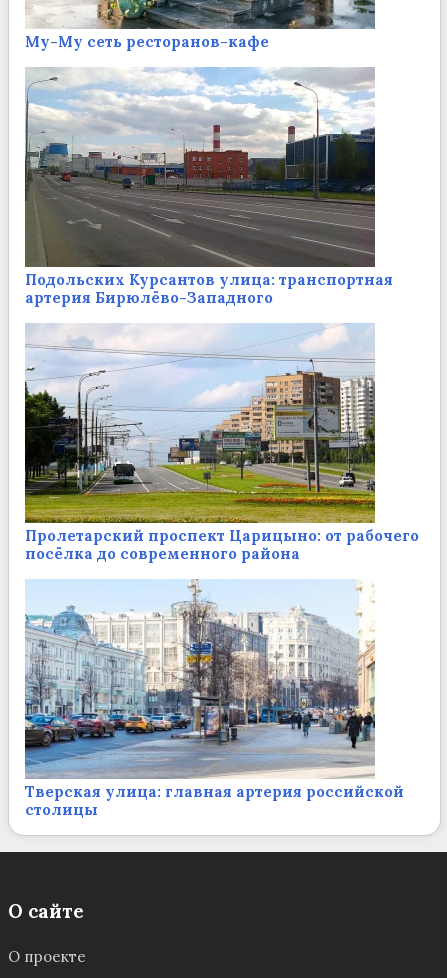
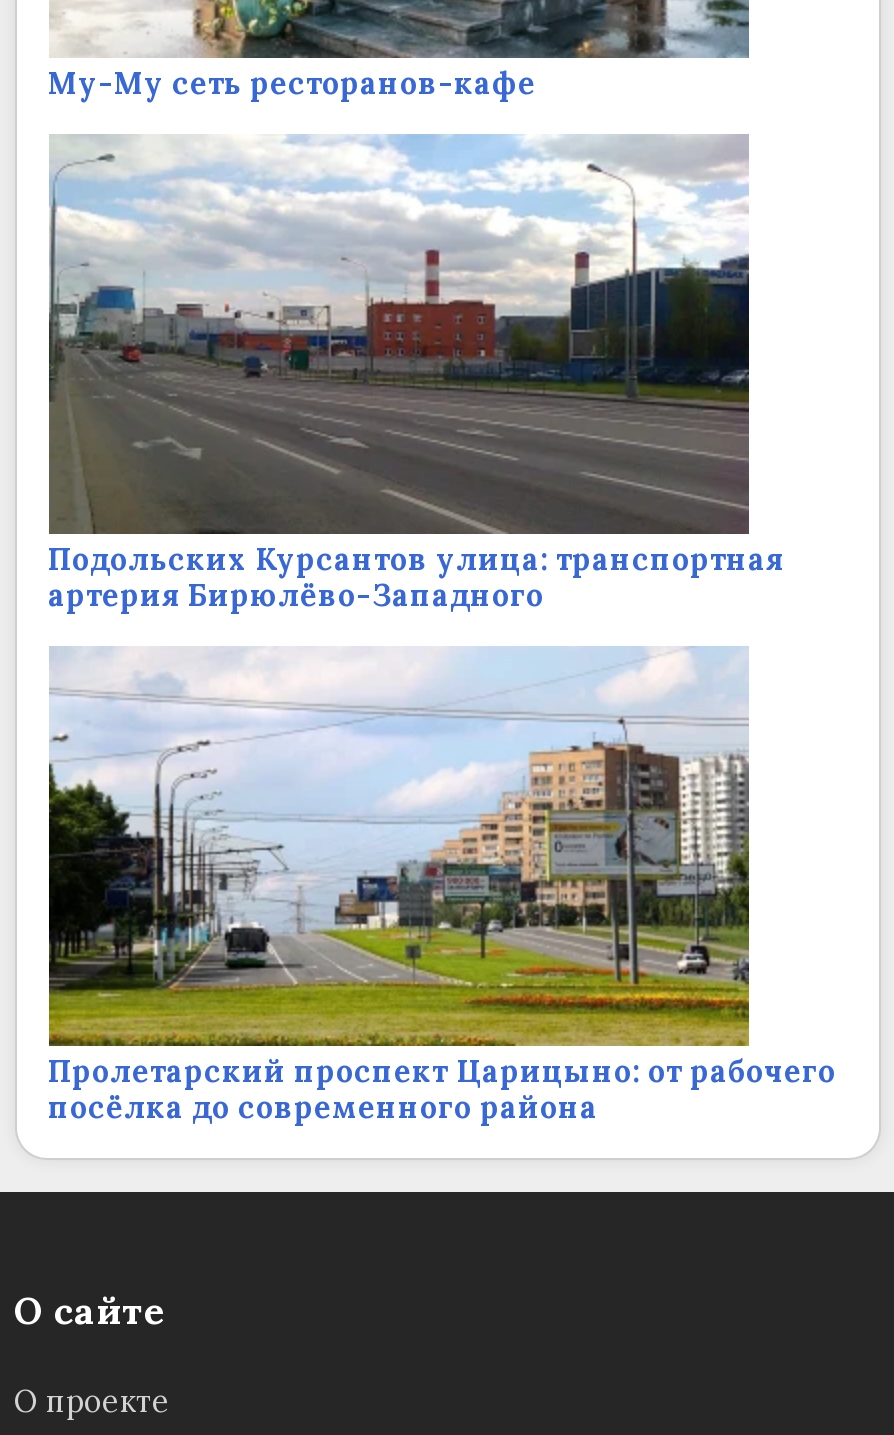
[24,580,403,819] [image] | Тверская улица: главная артерия российской | столицы -> none

